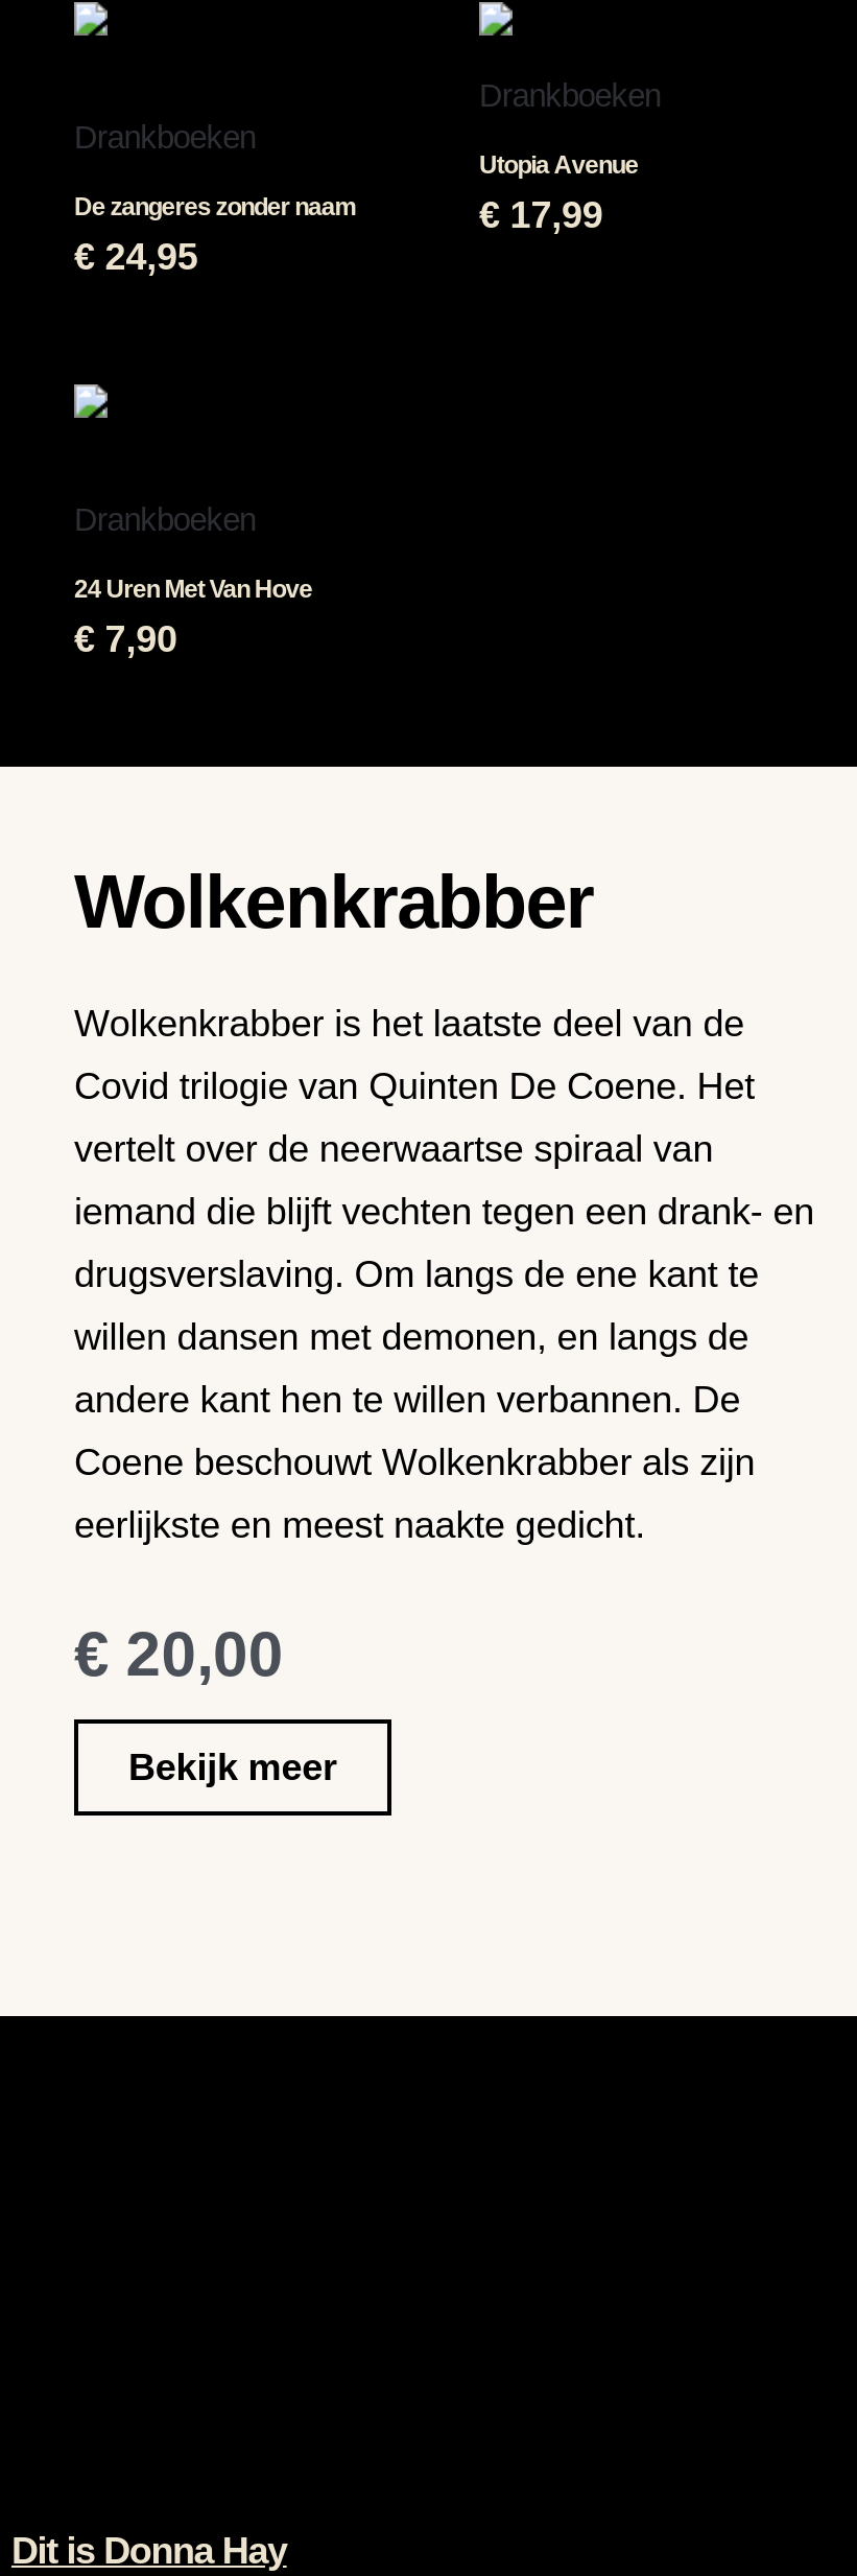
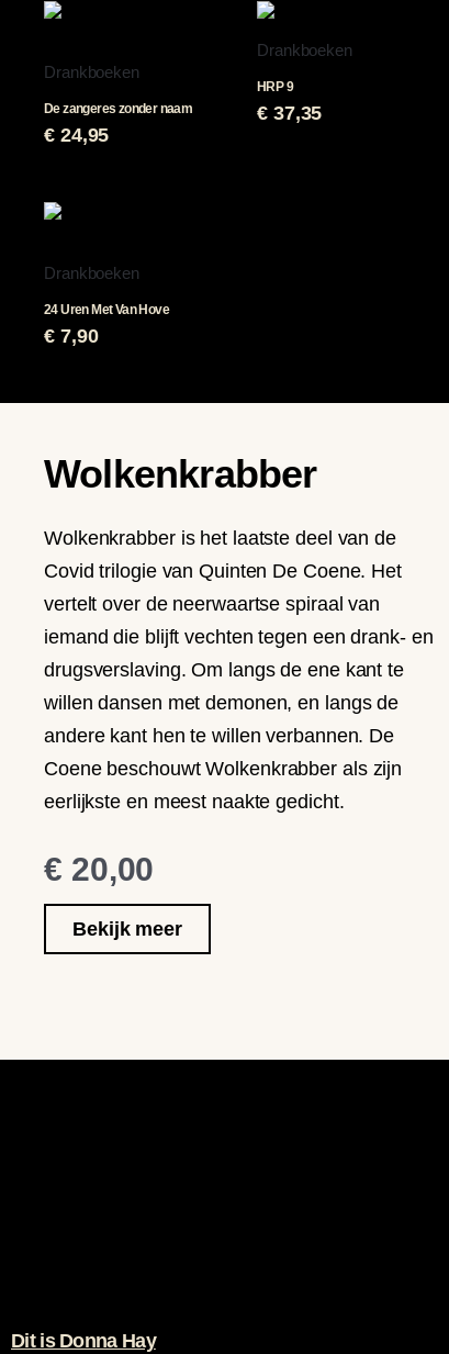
[479,151,638,236] Utopia Avenue | €17,99 -> [257,79,322,124] HRP 9 | €37,35

